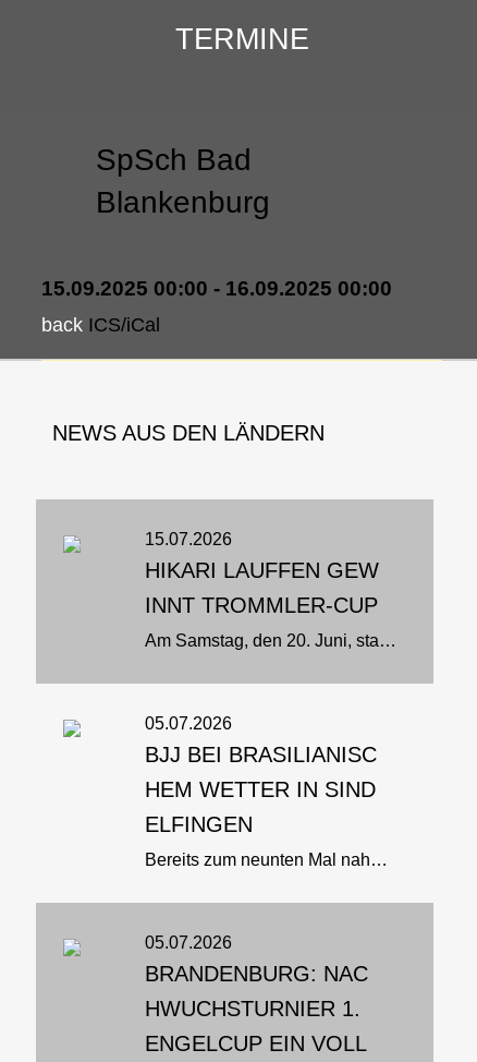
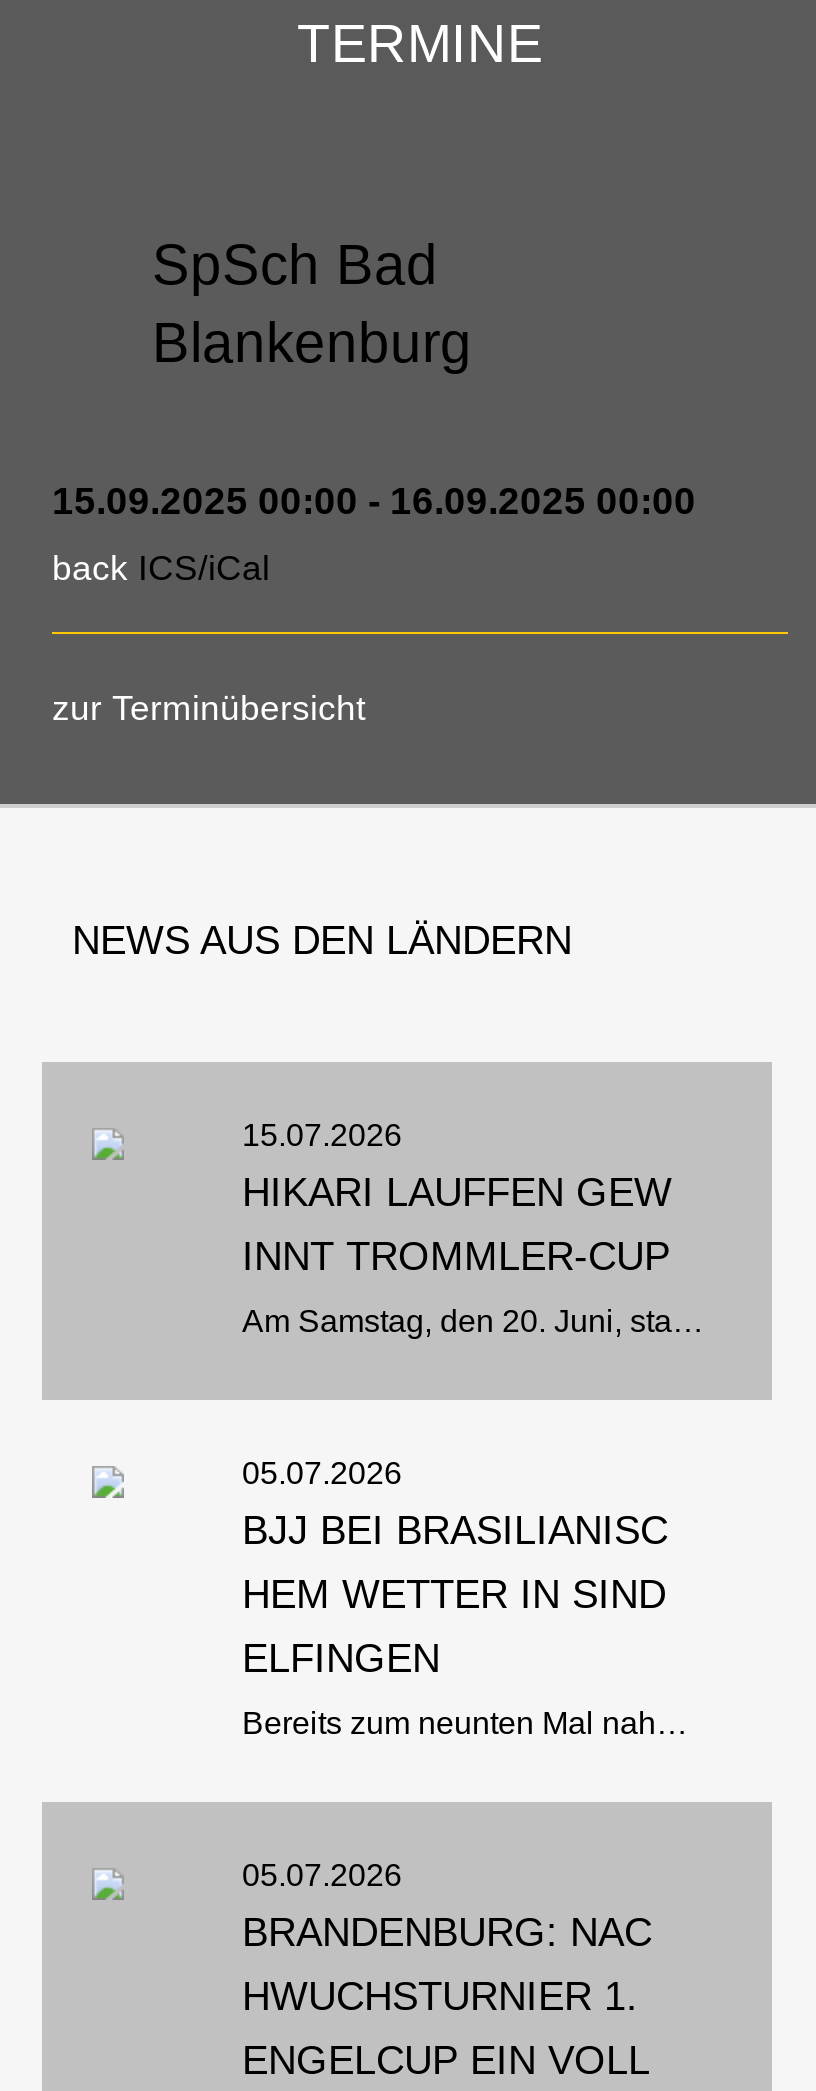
none -> [52,688,366,728] zur Terminübersicht

